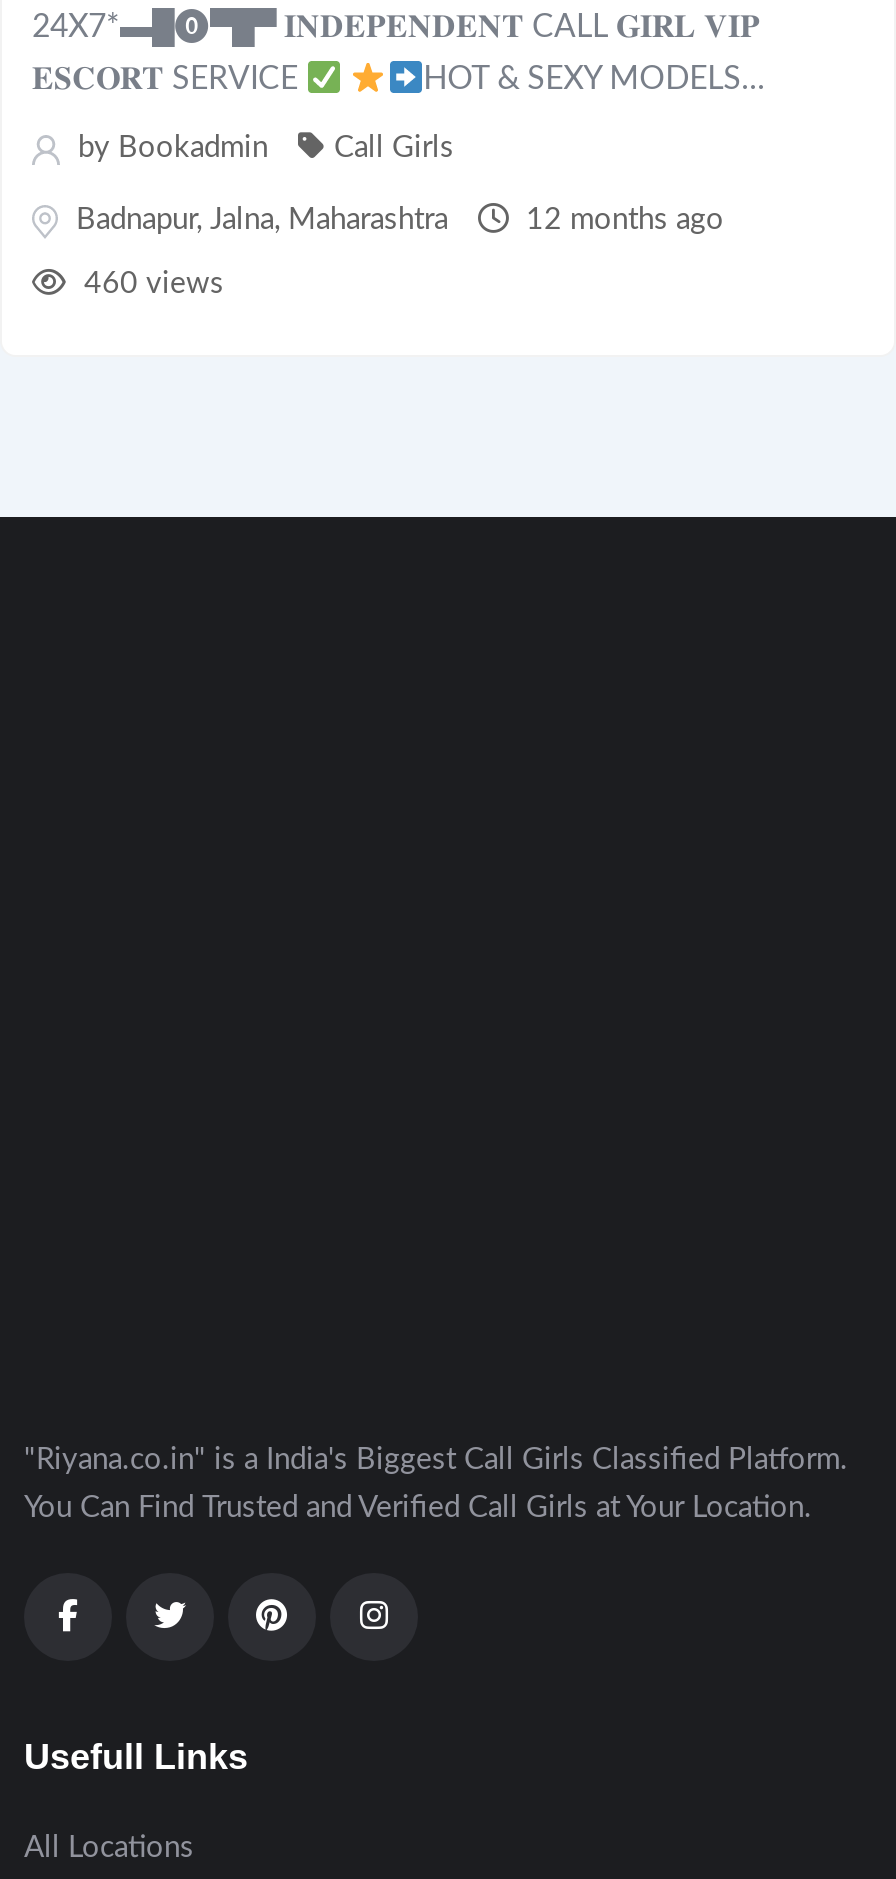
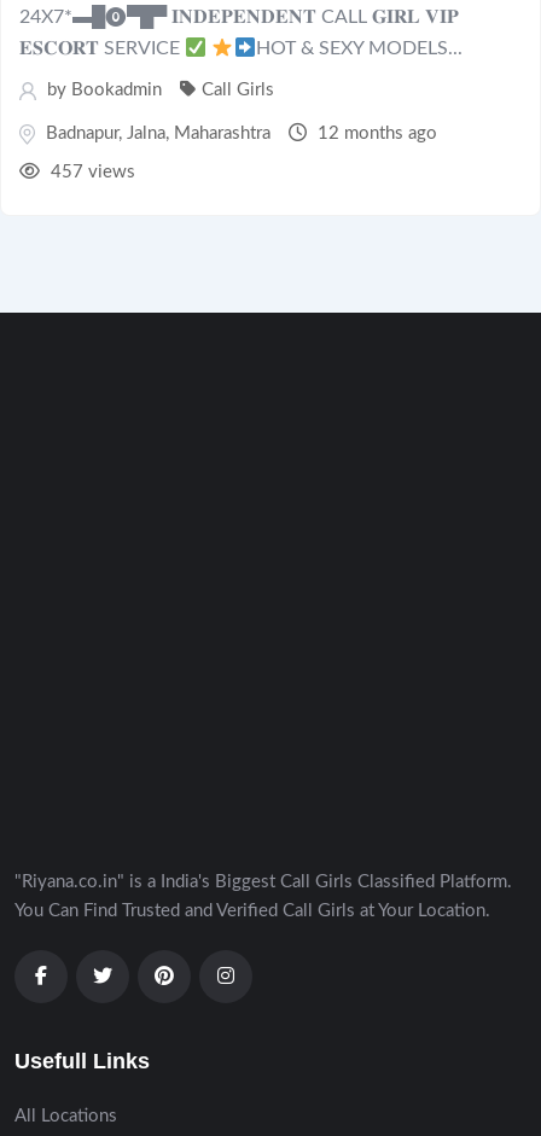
[76,269,224,299] 460 views -> [46,163,135,181] 457 views

